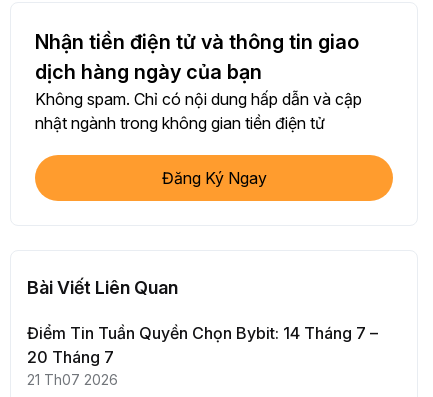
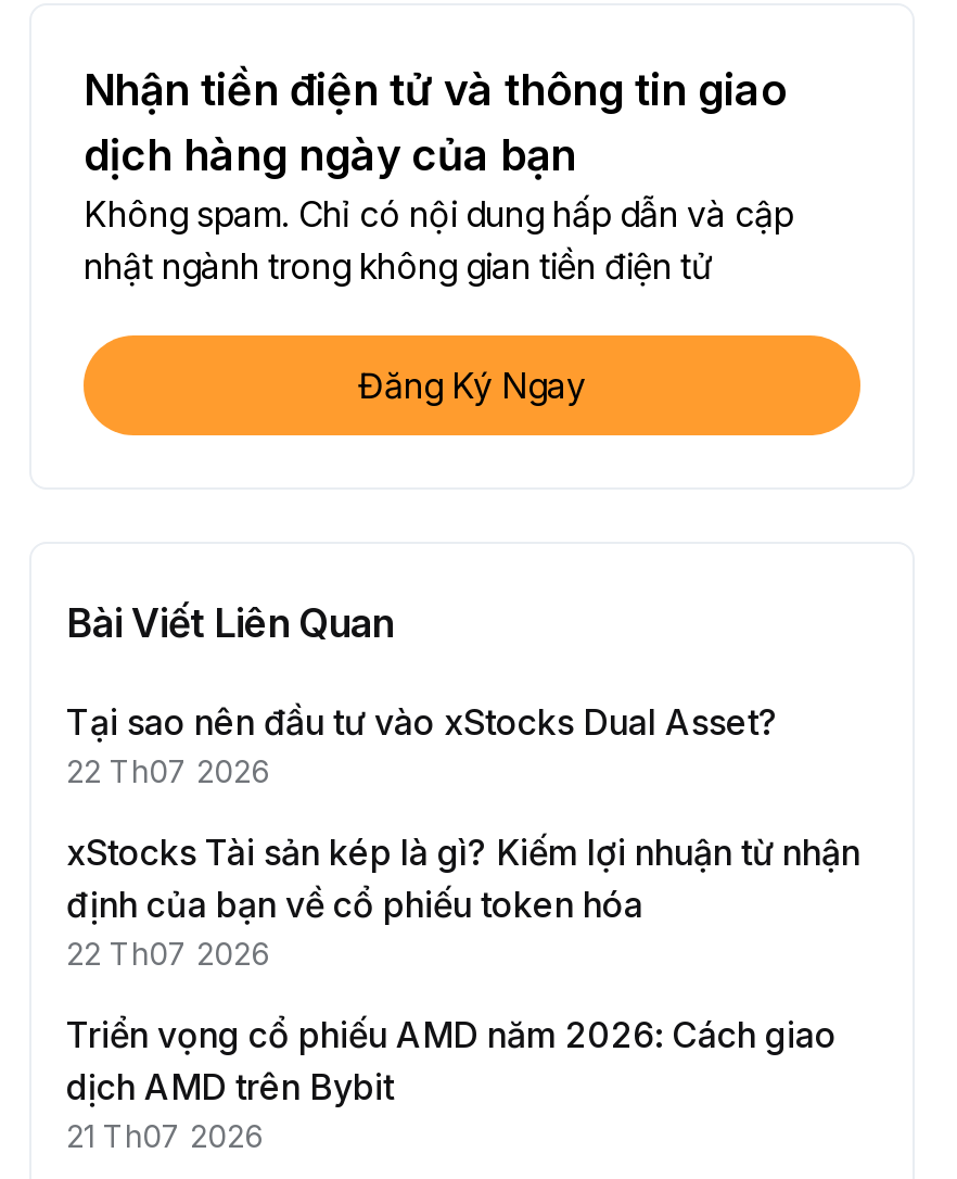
[27,323,378,367] Điểm Tin Tuần Quyền Chọn Bybit: 14 Tháng 7 – | 20 Tháng 7 -> [66,700,860,1108] Tại sao nên đầu tư vào xStocks Dual Asset? | 22 Th07 2026 | xStocks Tài sản kép là gì? Kiếm lợi nhuận từ nhận | định của bạn về cổ phiếu token hóa | 22 Th07 2026 | Triển vọng cổ phiếu AMD năm 2026: Cách giao | dịch AMD trên Bybit

